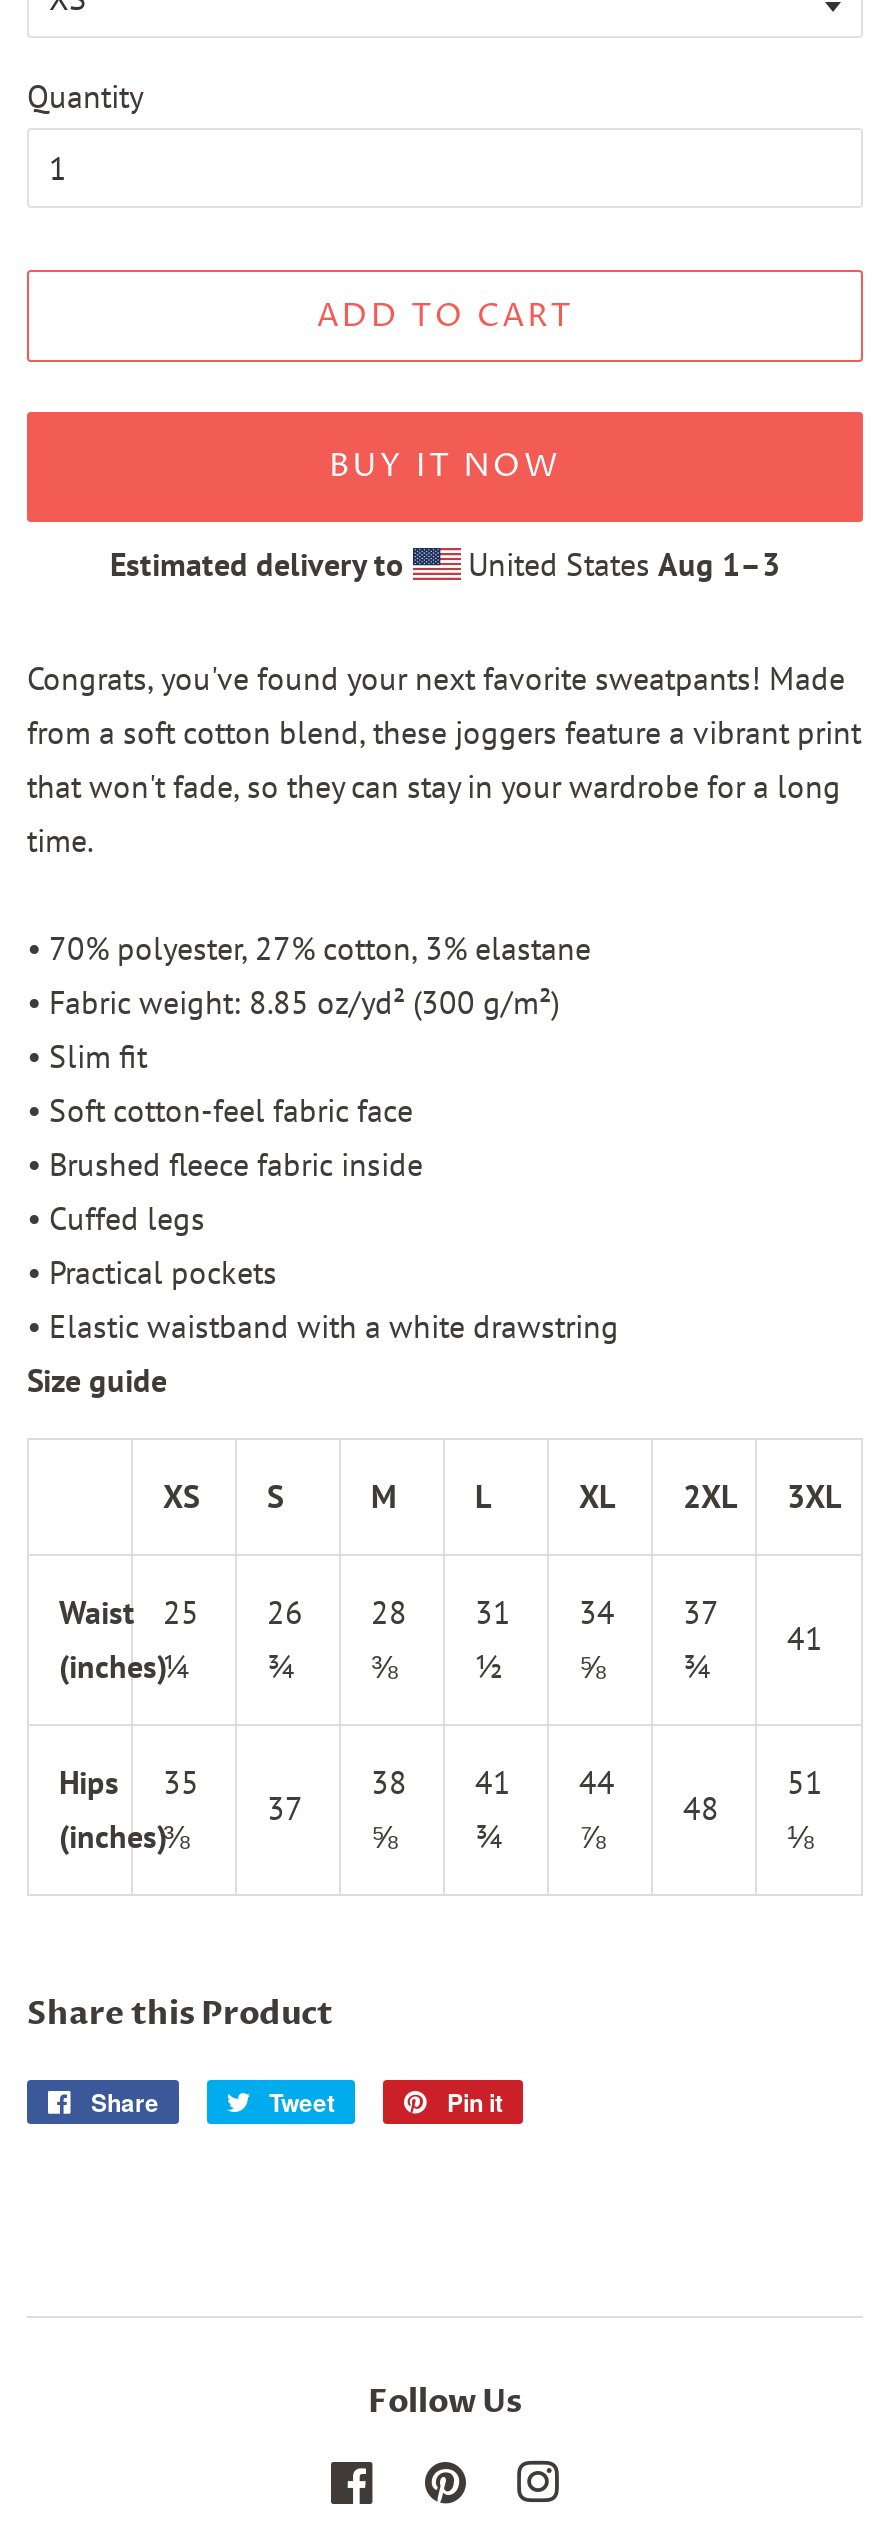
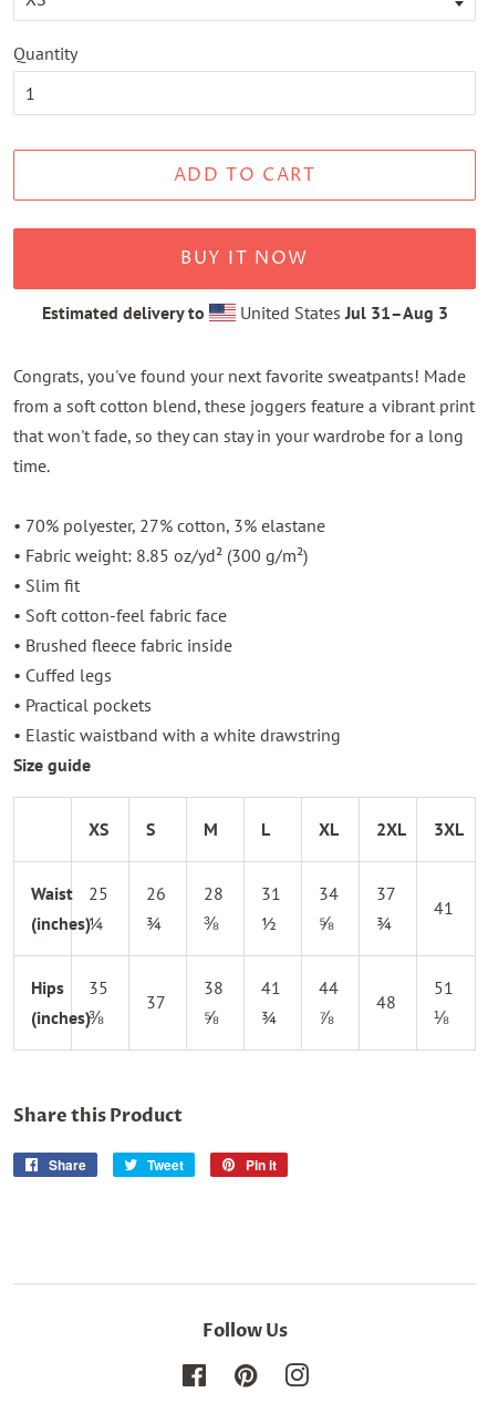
[460,543,780,583] United States Aug 1–3 -> [235,301,448,323] United States Jul 31–Aug 3

